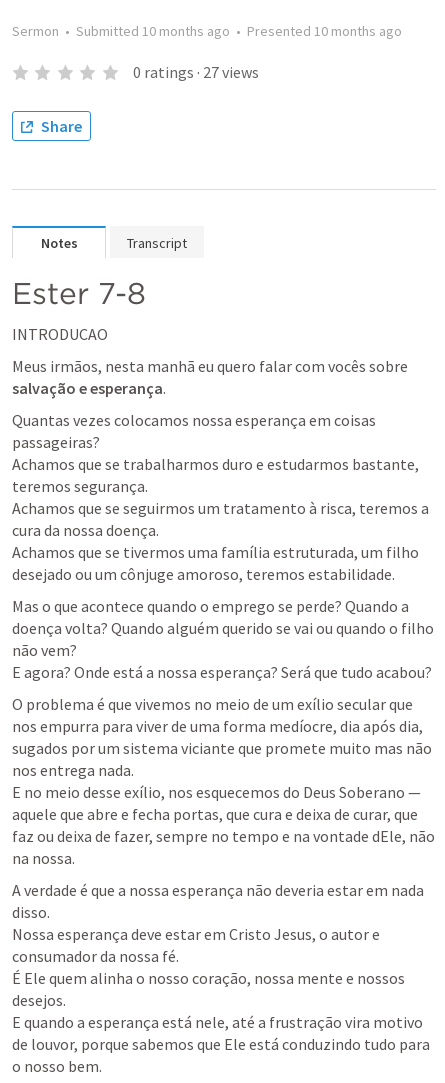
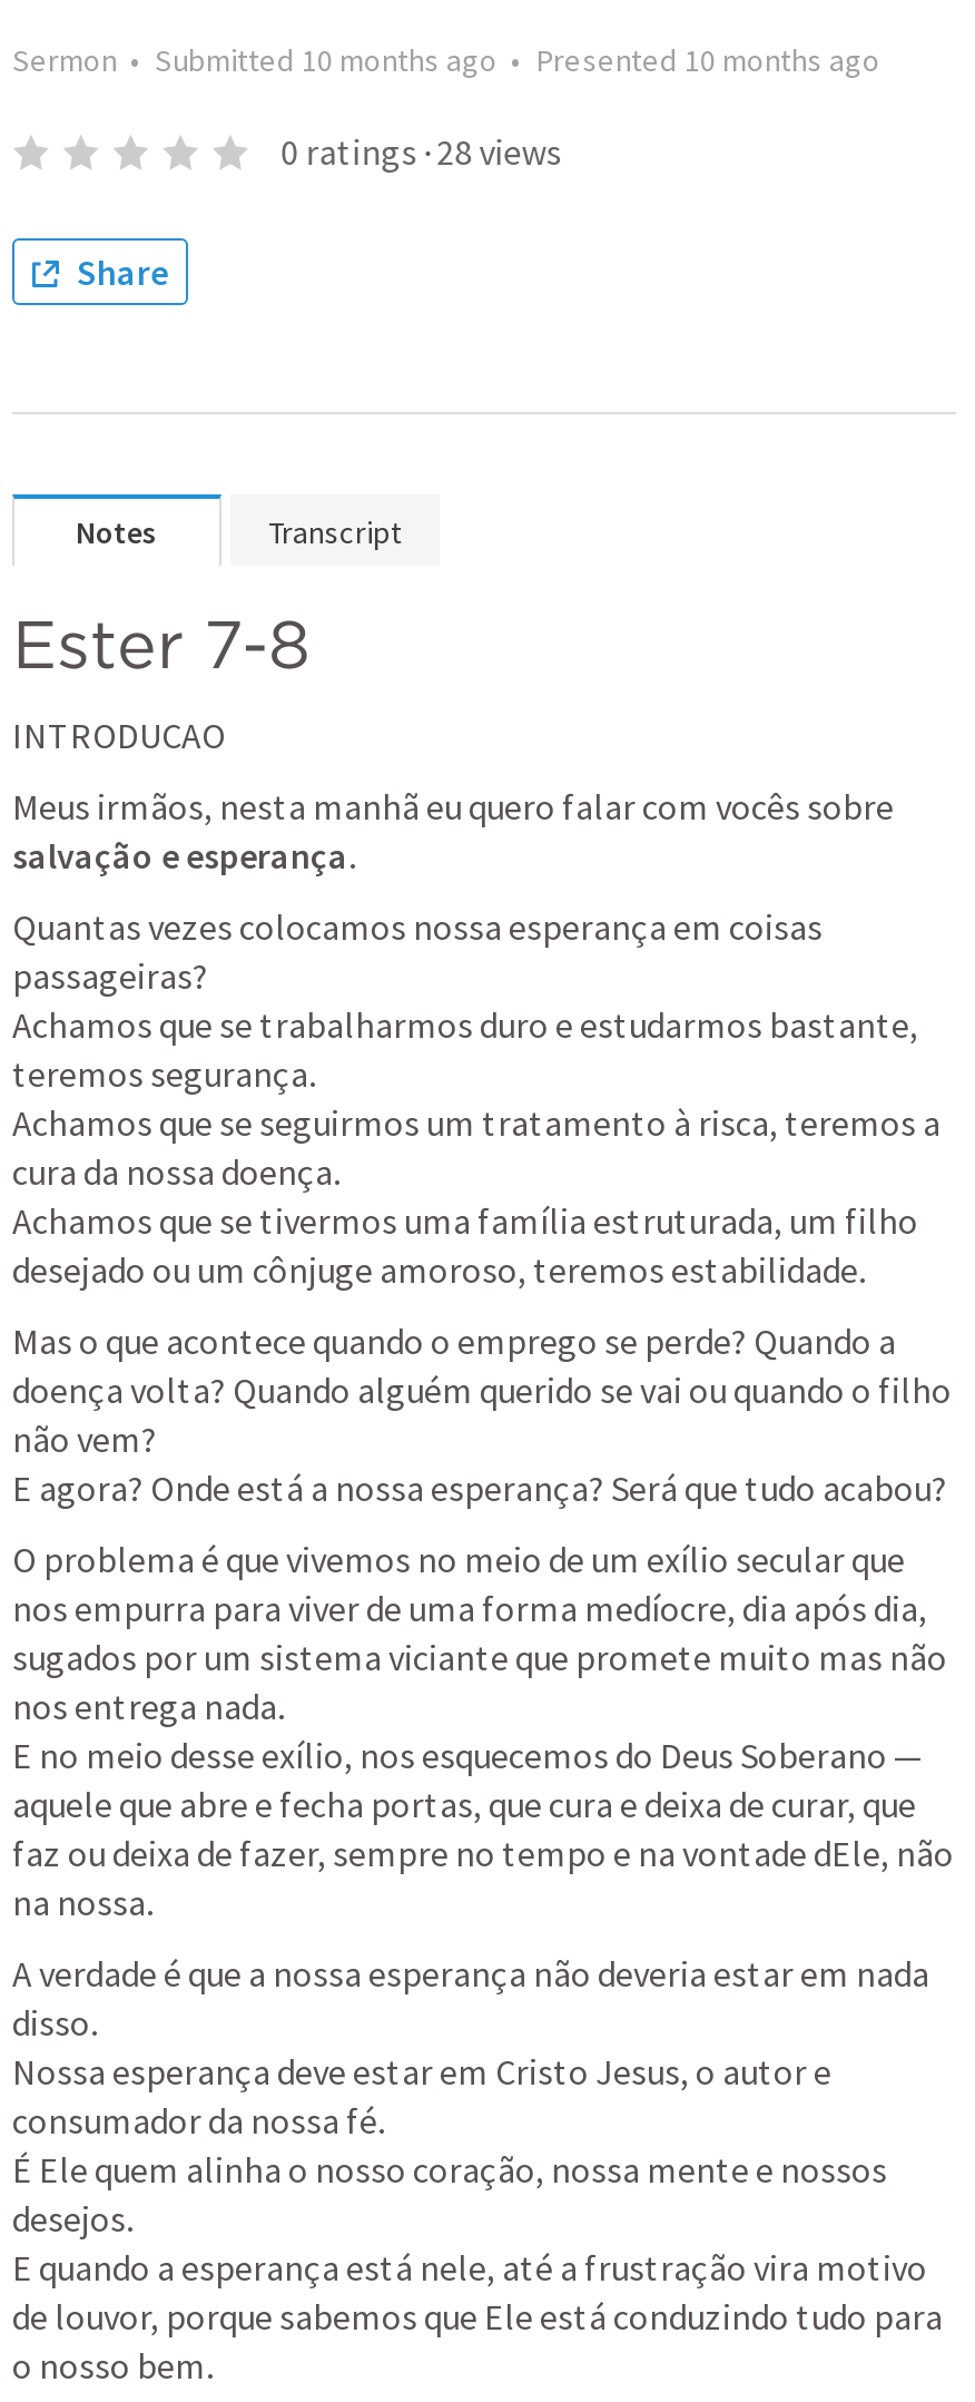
[133,62,259,82] 0 ratings · 27 views -> [281,129,561,174] 0 ratings · 28 views

